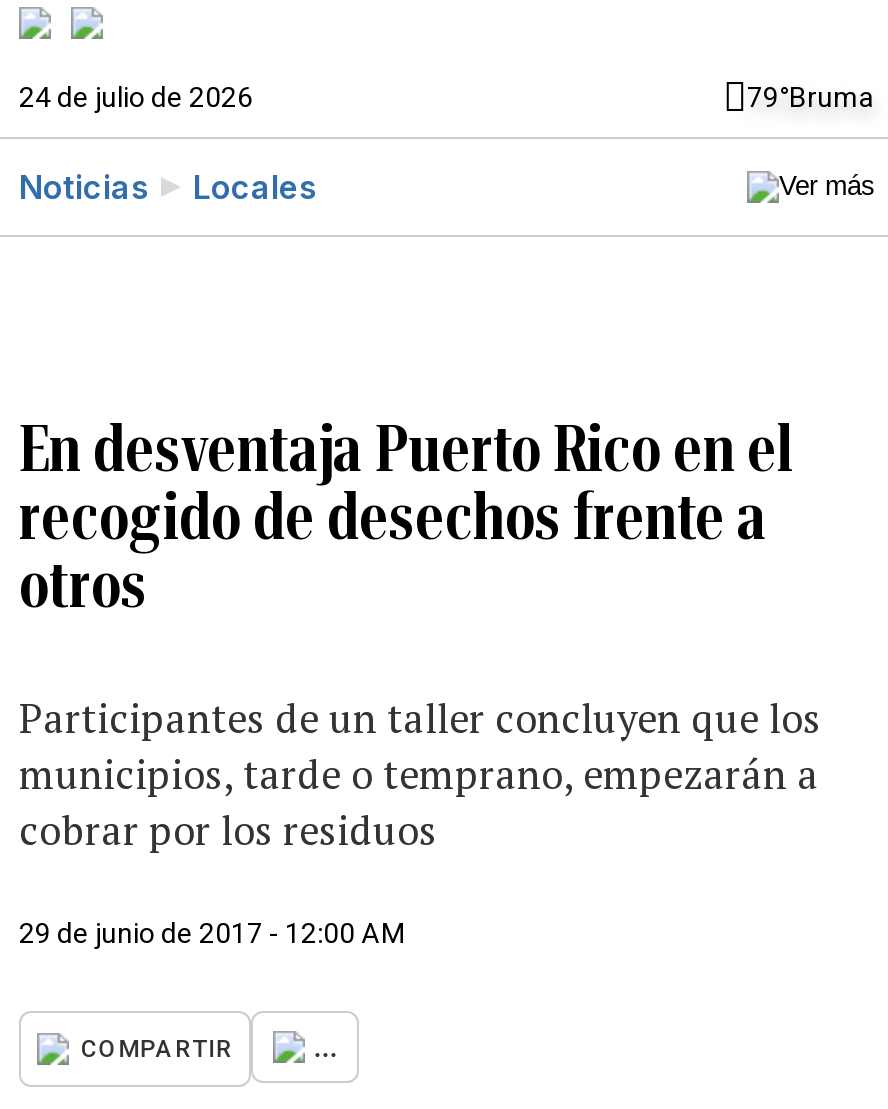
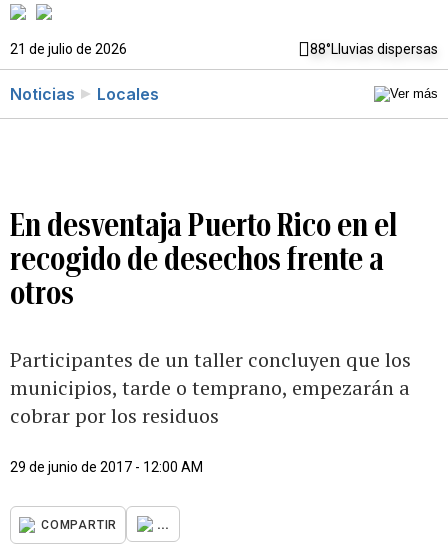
[19,81,875,113] 24 de julio de 2026 | 79°Bruma -> [10,41,438,57] 21 de julio de 2026 | 88°Lluvias dispersas

